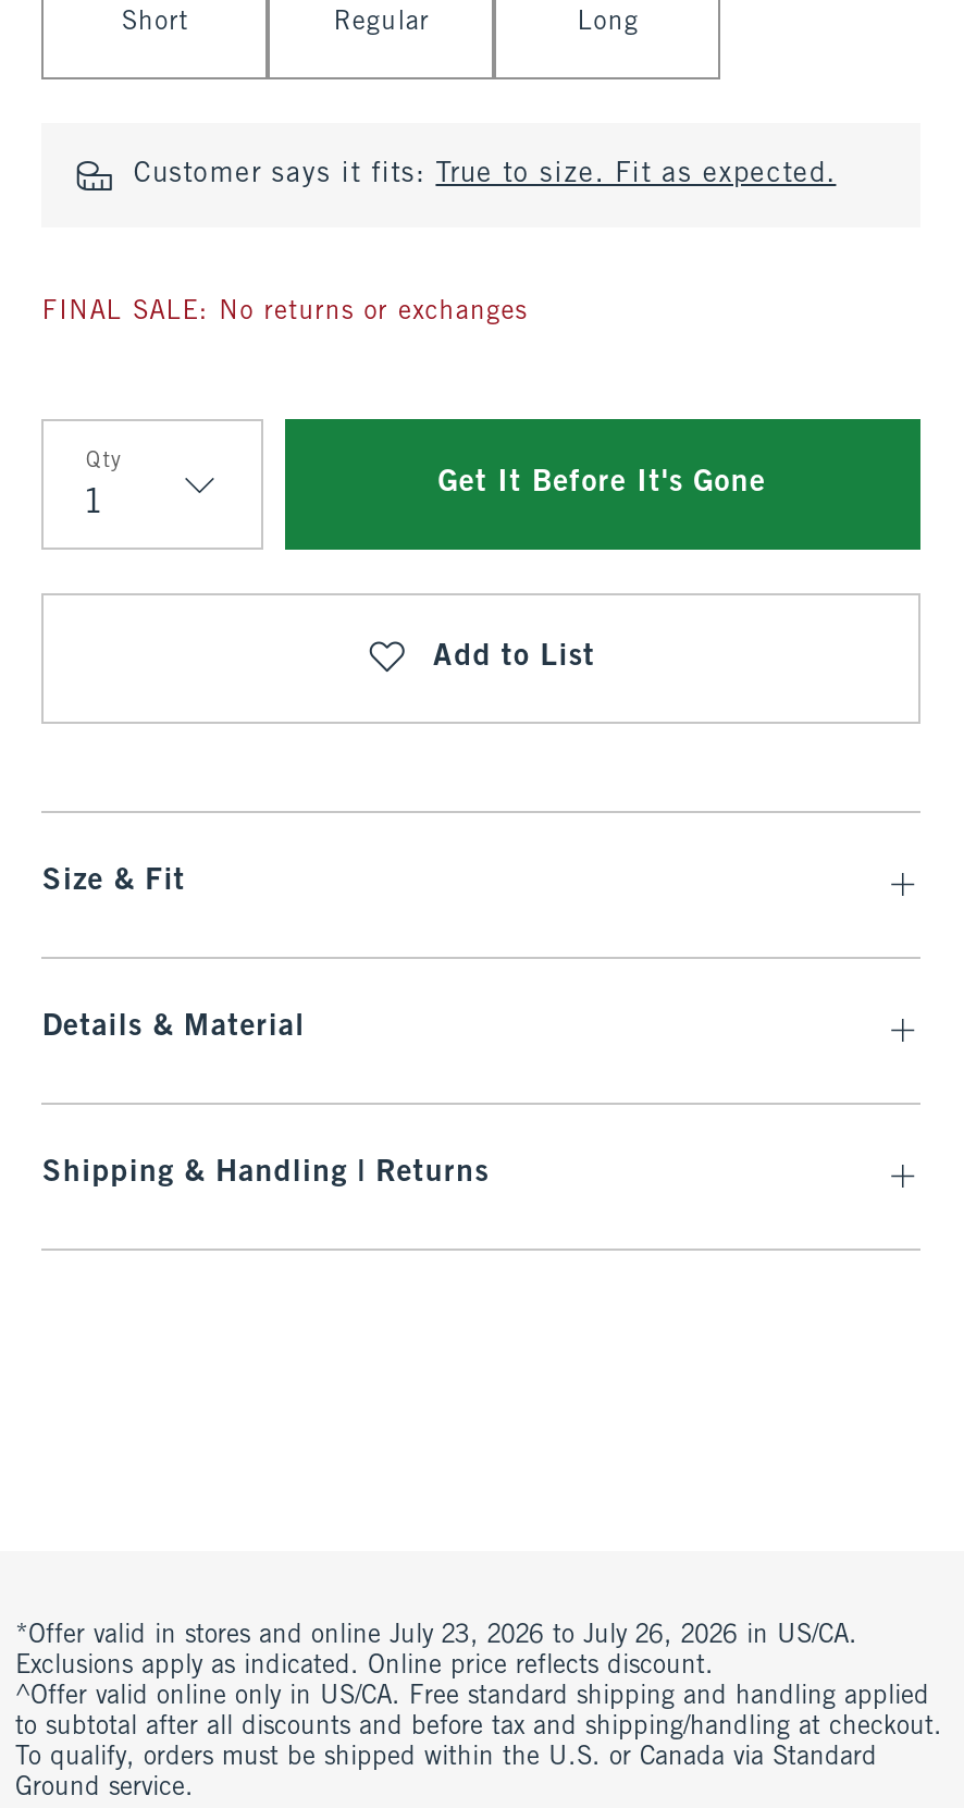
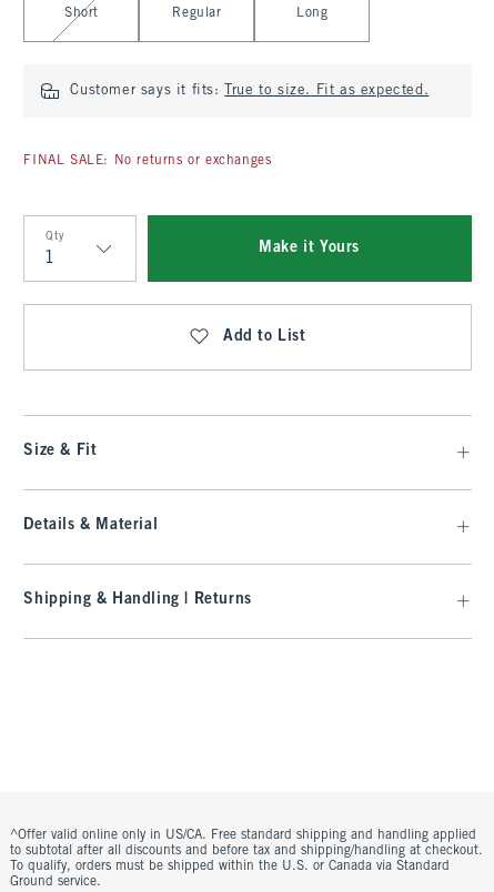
[438,469,766,497] Get It Before It's Gone -> [259,241,360,255] Make it Yours
[15,1623,857,1680] *Offer valid in stores and online July 23, 2026 to July 26, 2026 in US/CA. | Exclusions apply as indicated. Online price reflects discount. -> none

